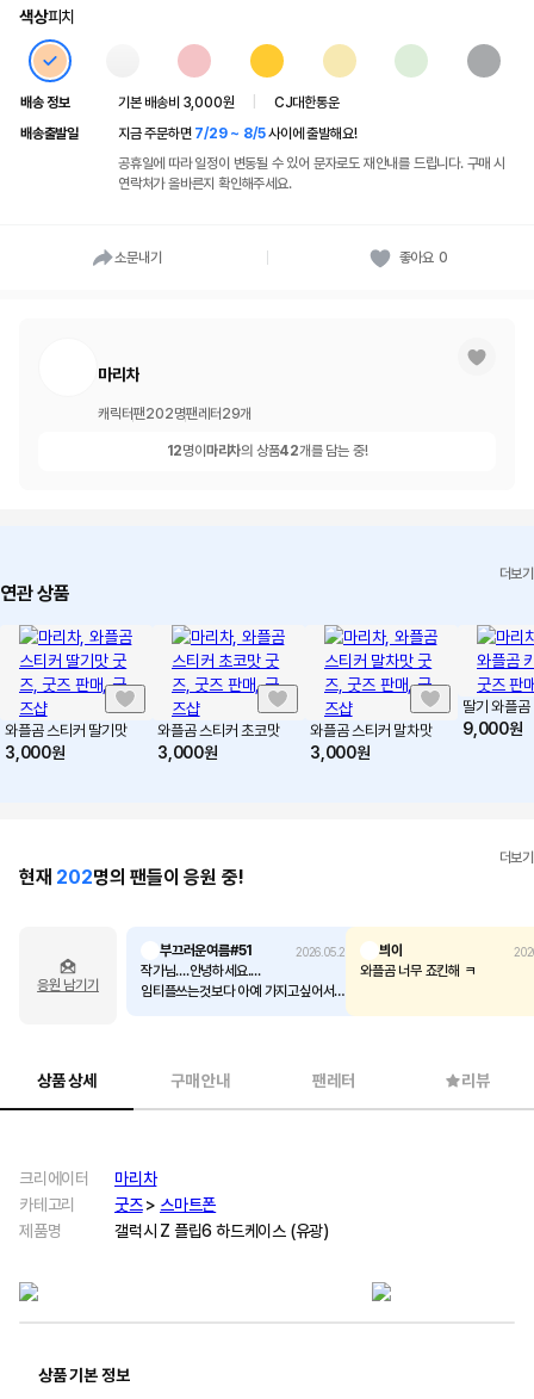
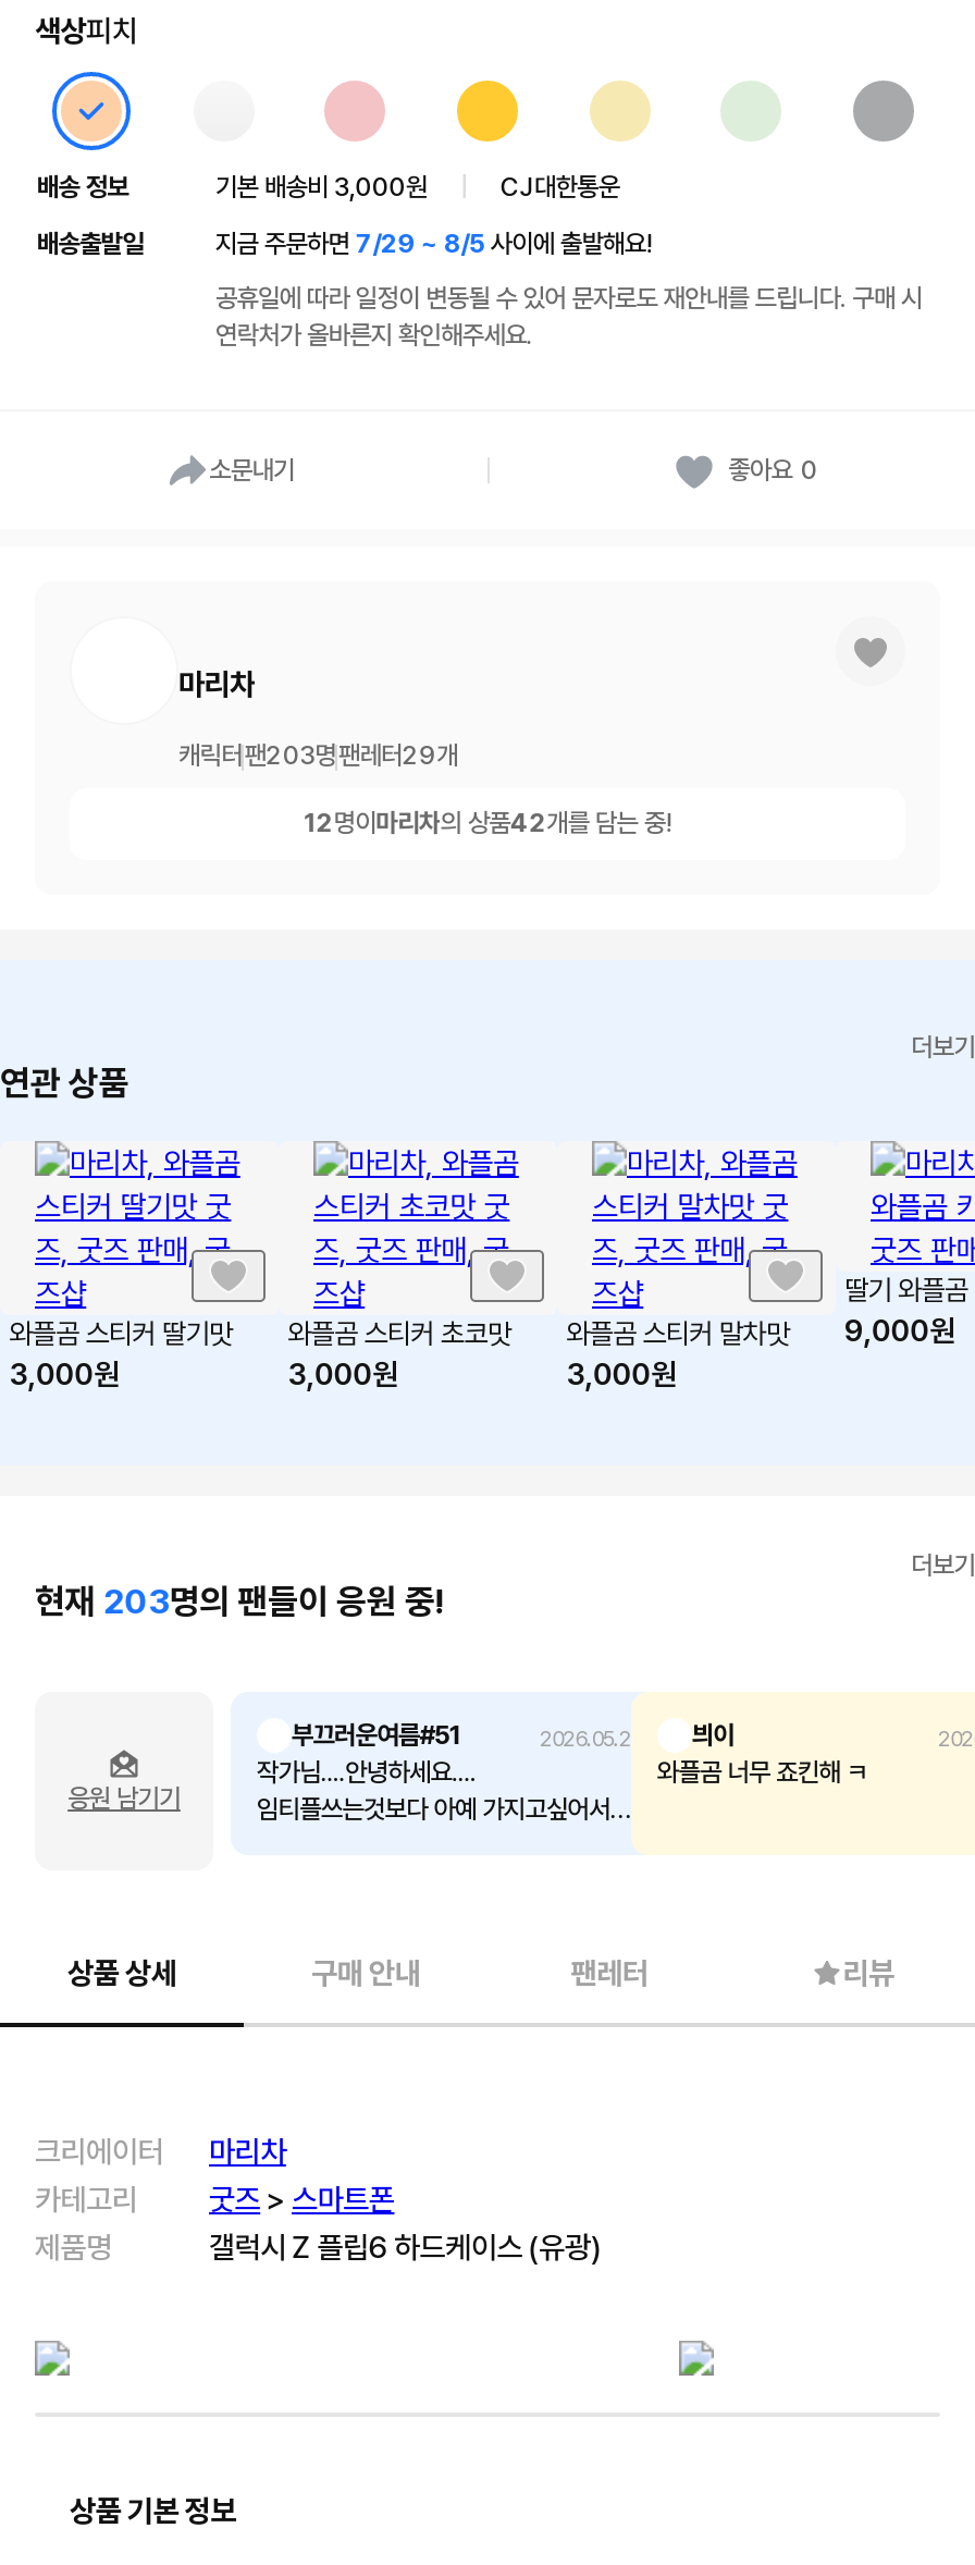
[98,406,252,422] 캐릭터 팬202명팬레터29개 -> [178,740,458,771] 캐릭터 팬203명팬레터29개
[19,866,244,888] 현재 202명의 팬들이 응원 중! -> [35,1580,445,1622] 현재 203명의 팬들이 응원 중!

